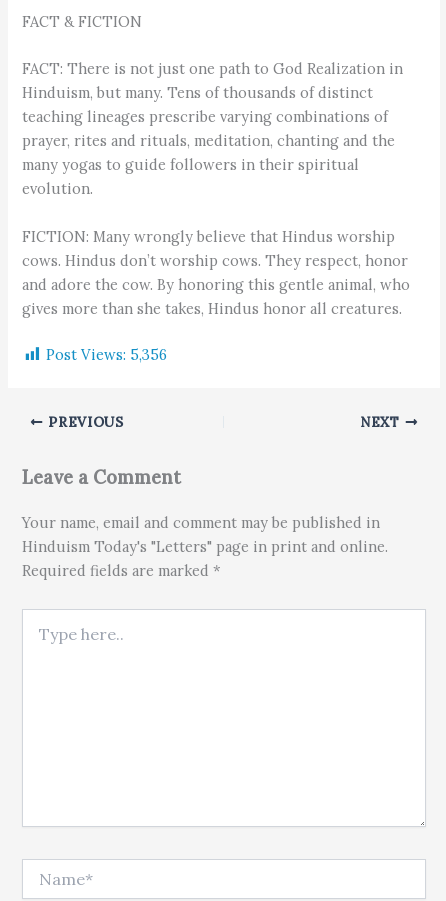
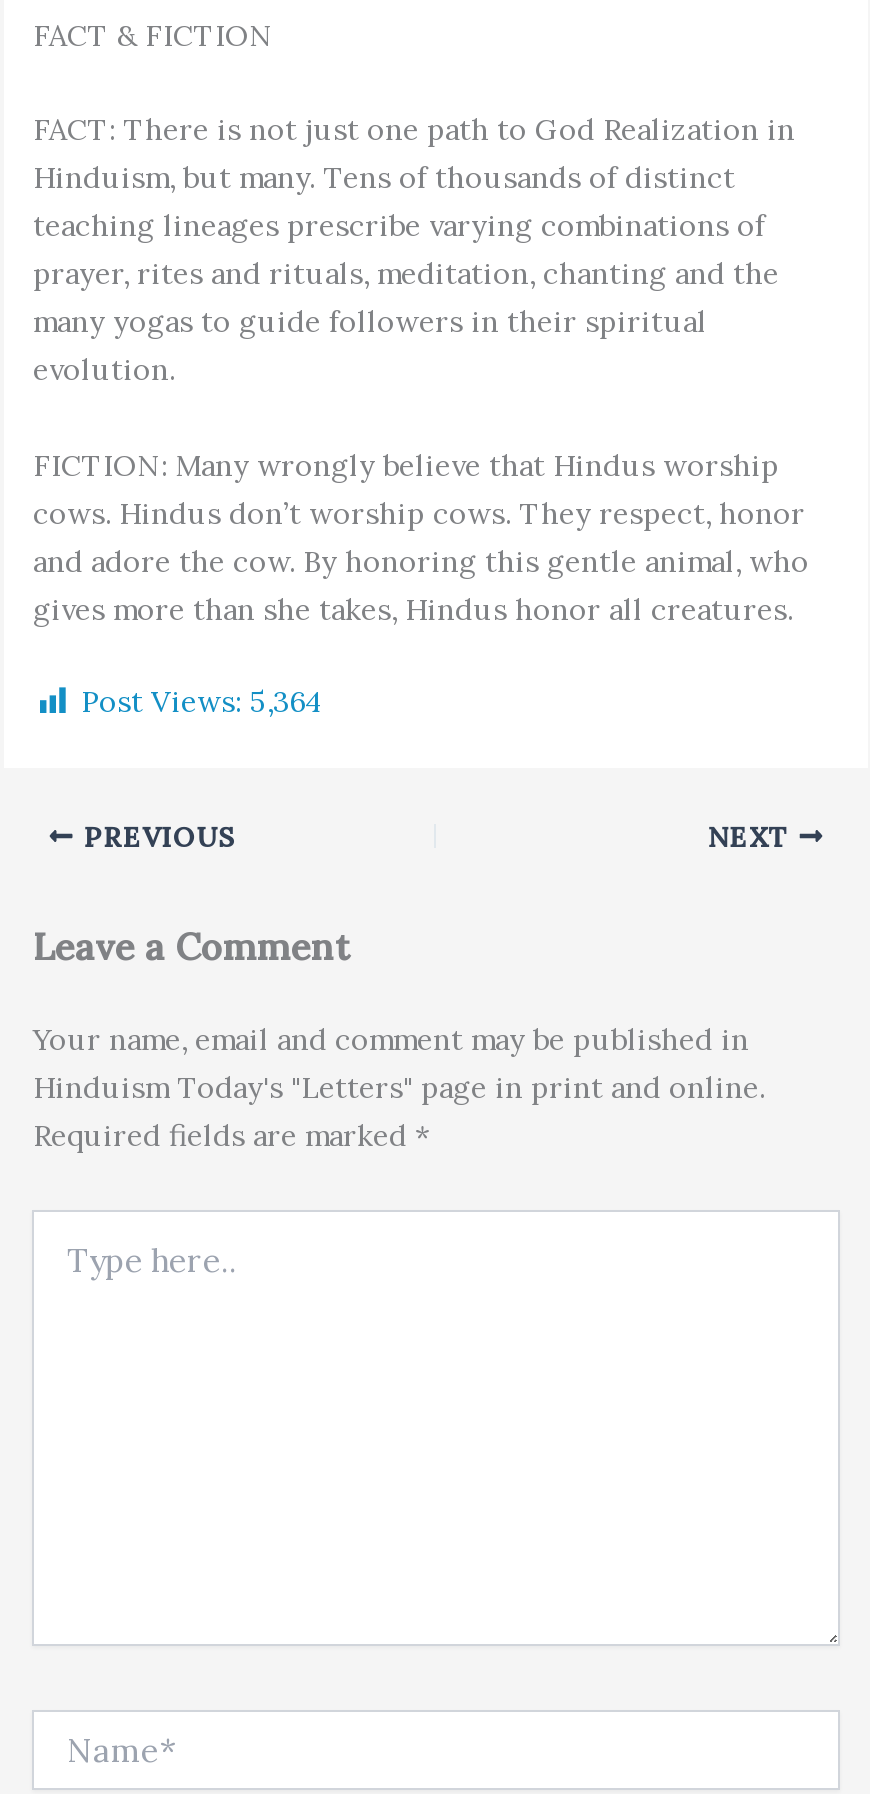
[46,345,167,364] Post Views: 5,356 -> [81,682,321,720] Post Views: 5,364

